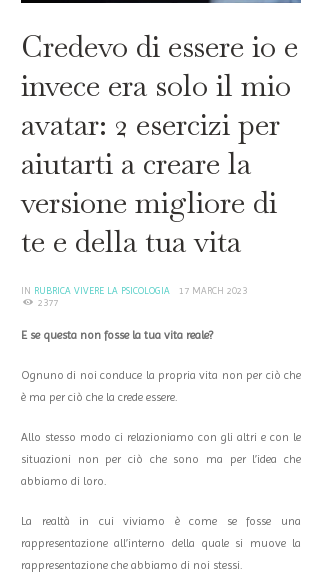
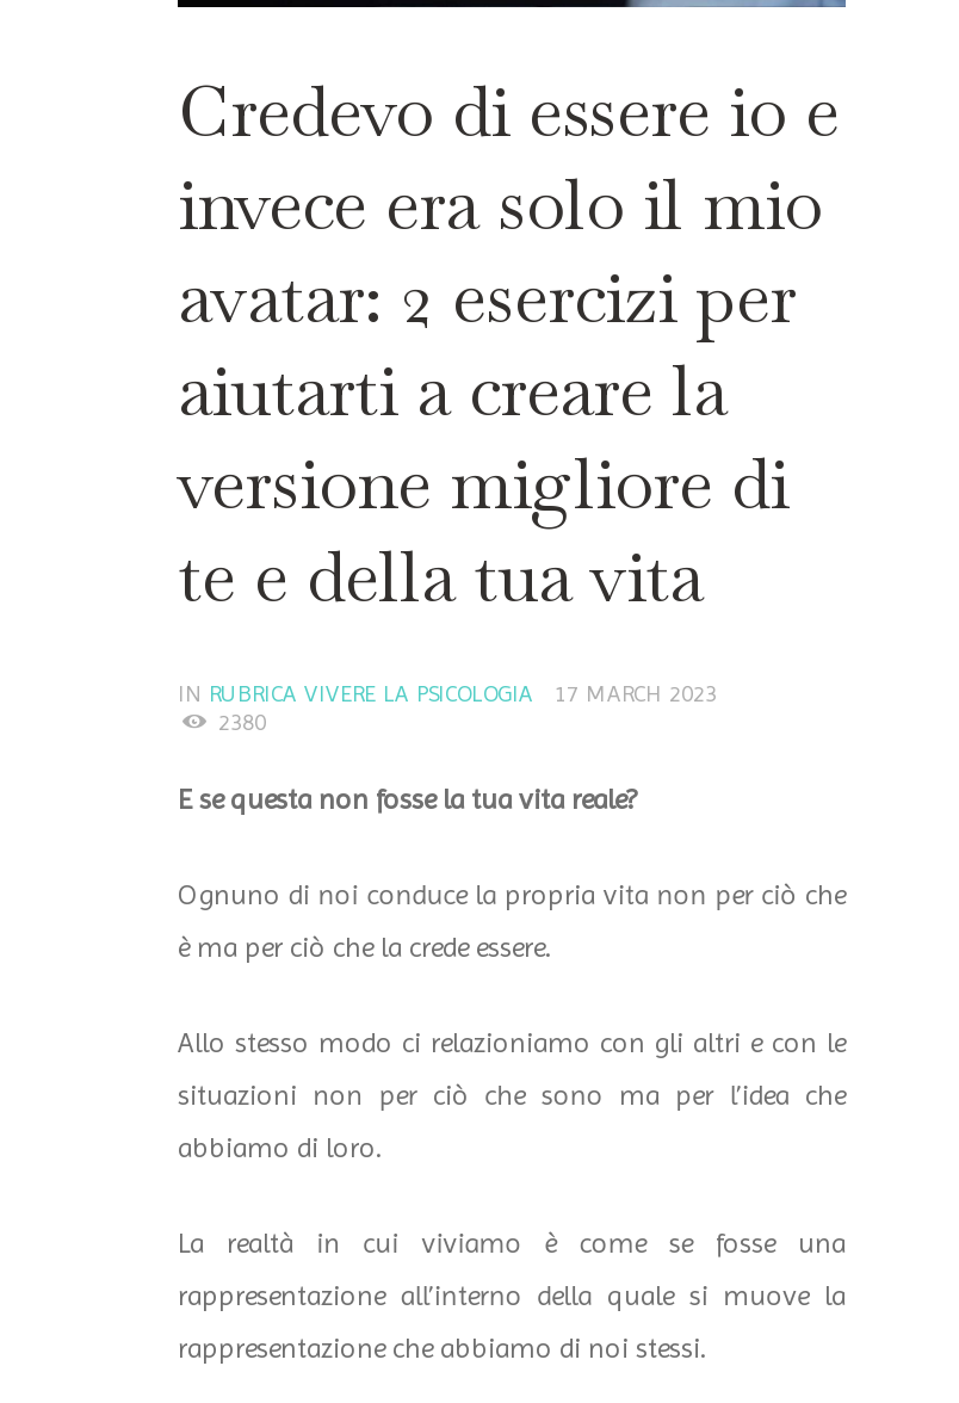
[38,297,58,308] 2377 -> [218,709,266,736] 2380

